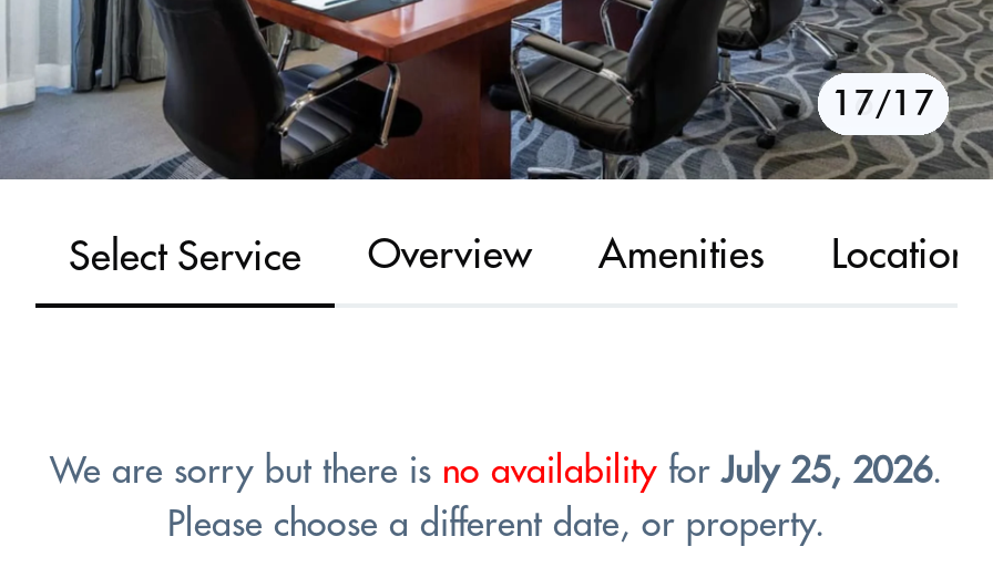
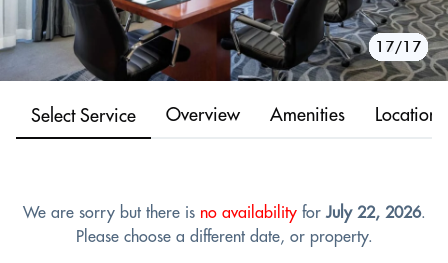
[50,447,943,492] We are sorry but there is no availability for July 25, 2026. -> [22,202,425,222] We are sorry but there is no availability for July 22, 2026.

